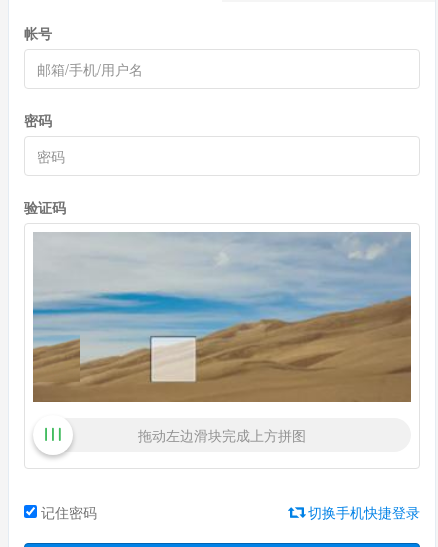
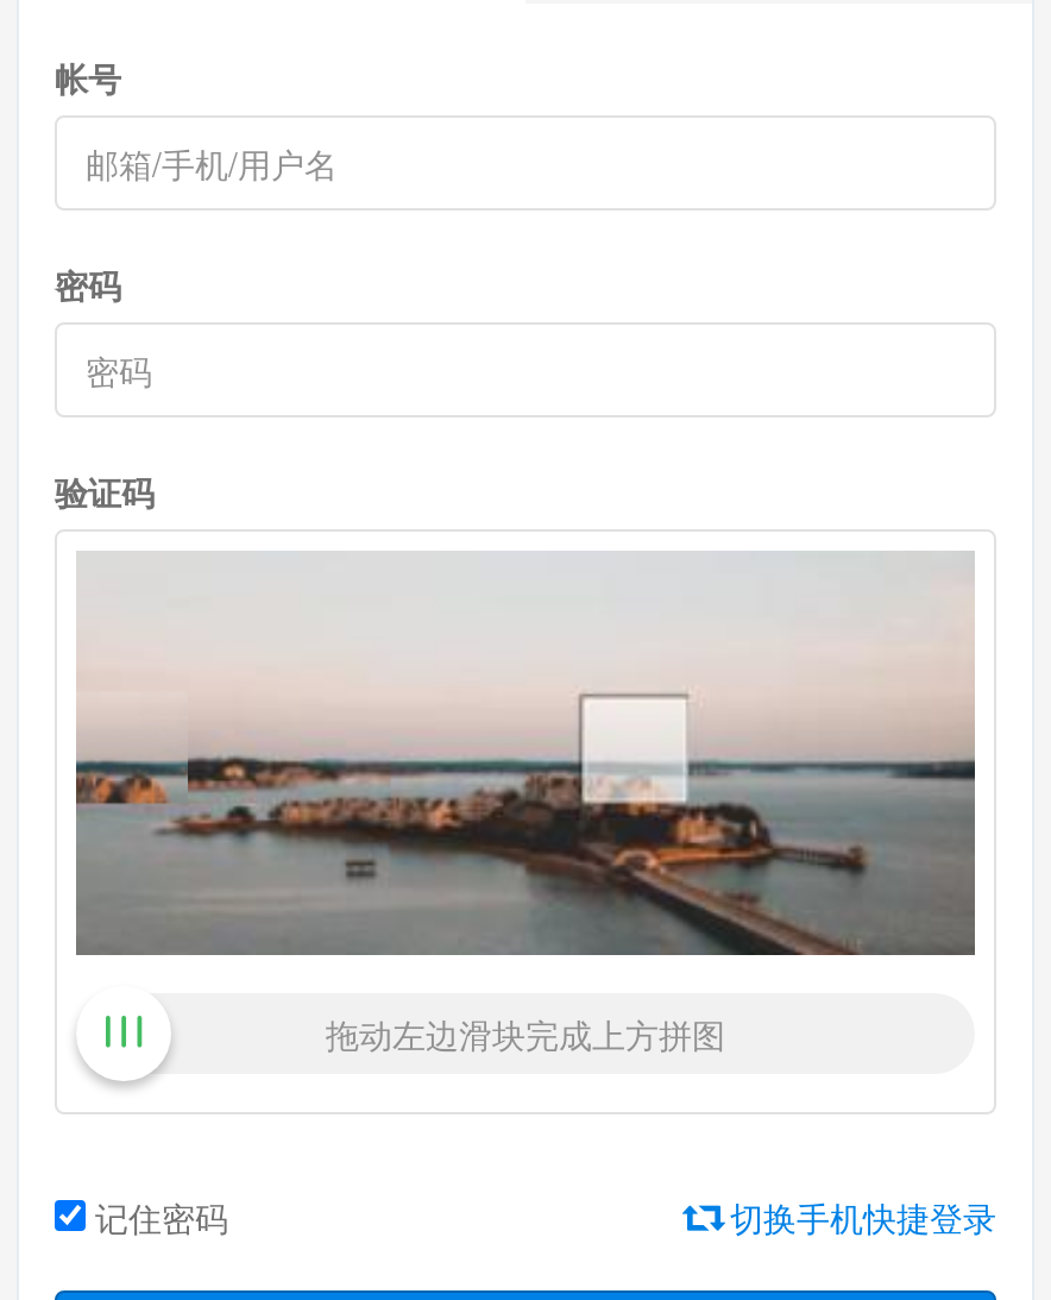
[32,232,412,403] [image] -> [74,553,977,957] [image]

